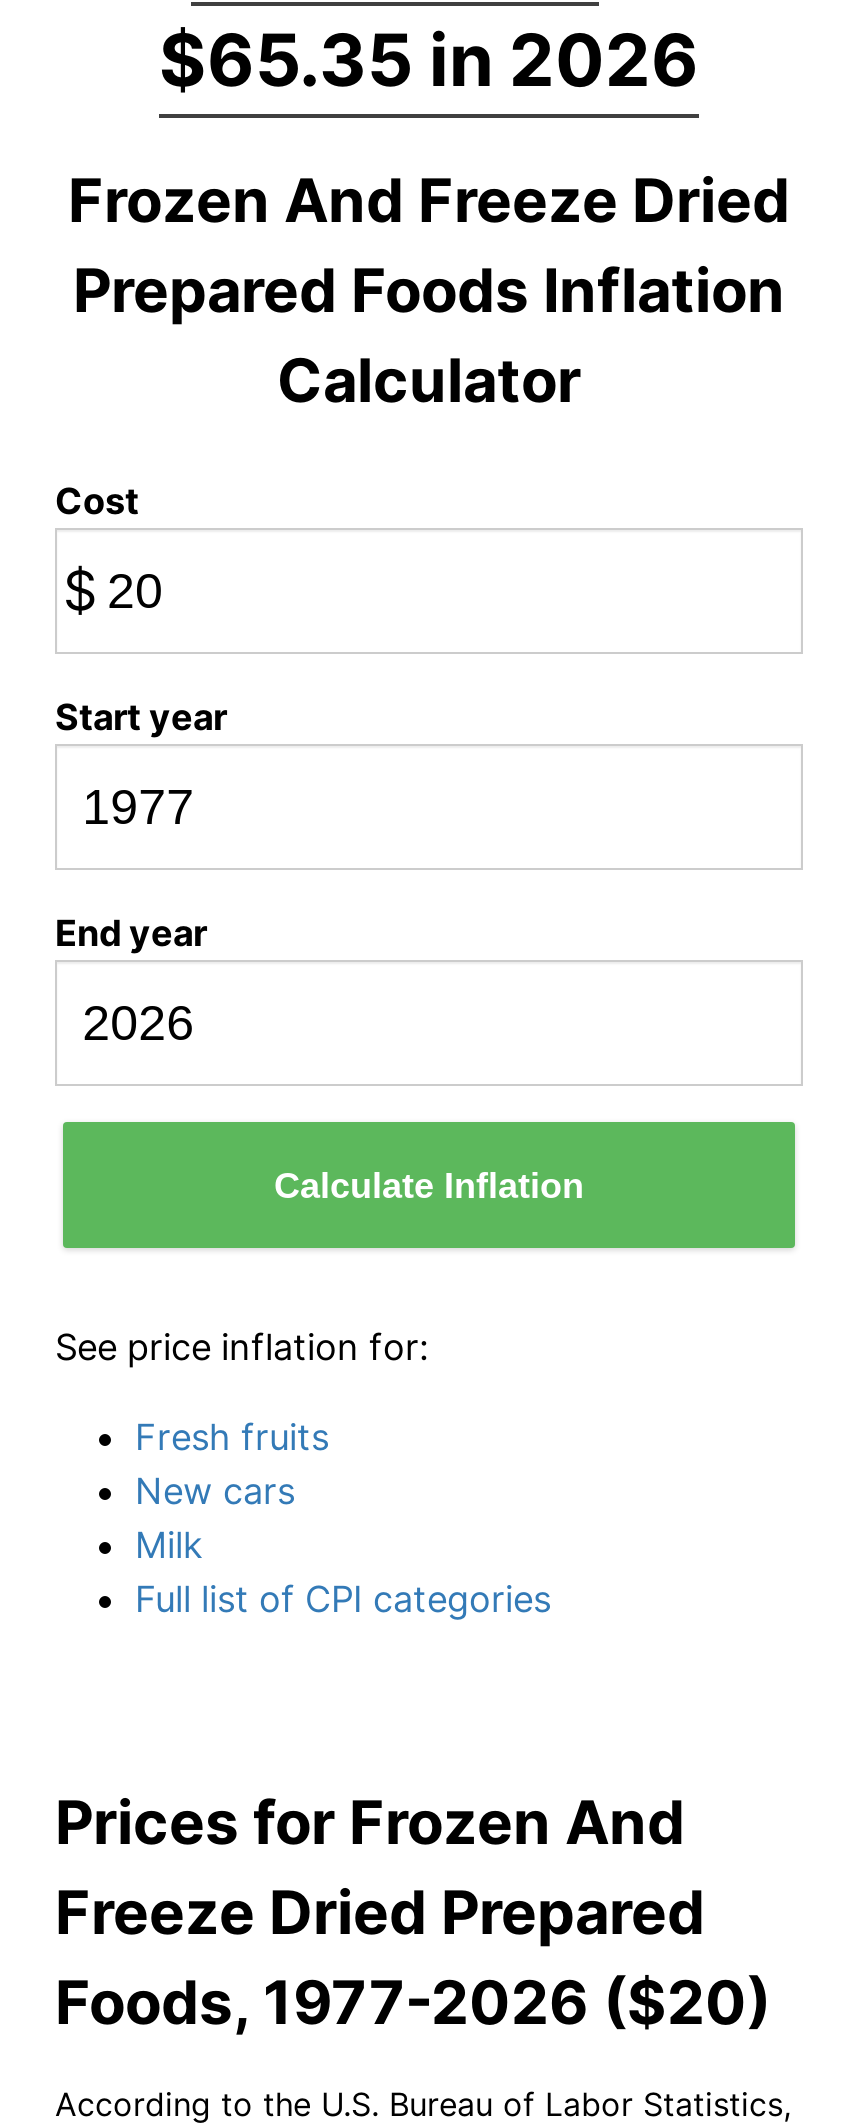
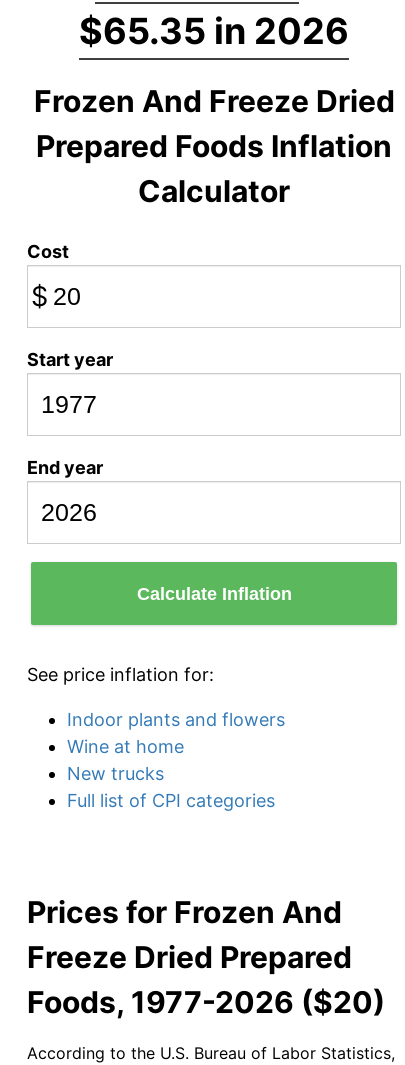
[135,1416,329,1566] Fresh fruits | New cars | Milk -> [67,709,285,784] Indoor plants and flowers | Wine at home | New trucks

